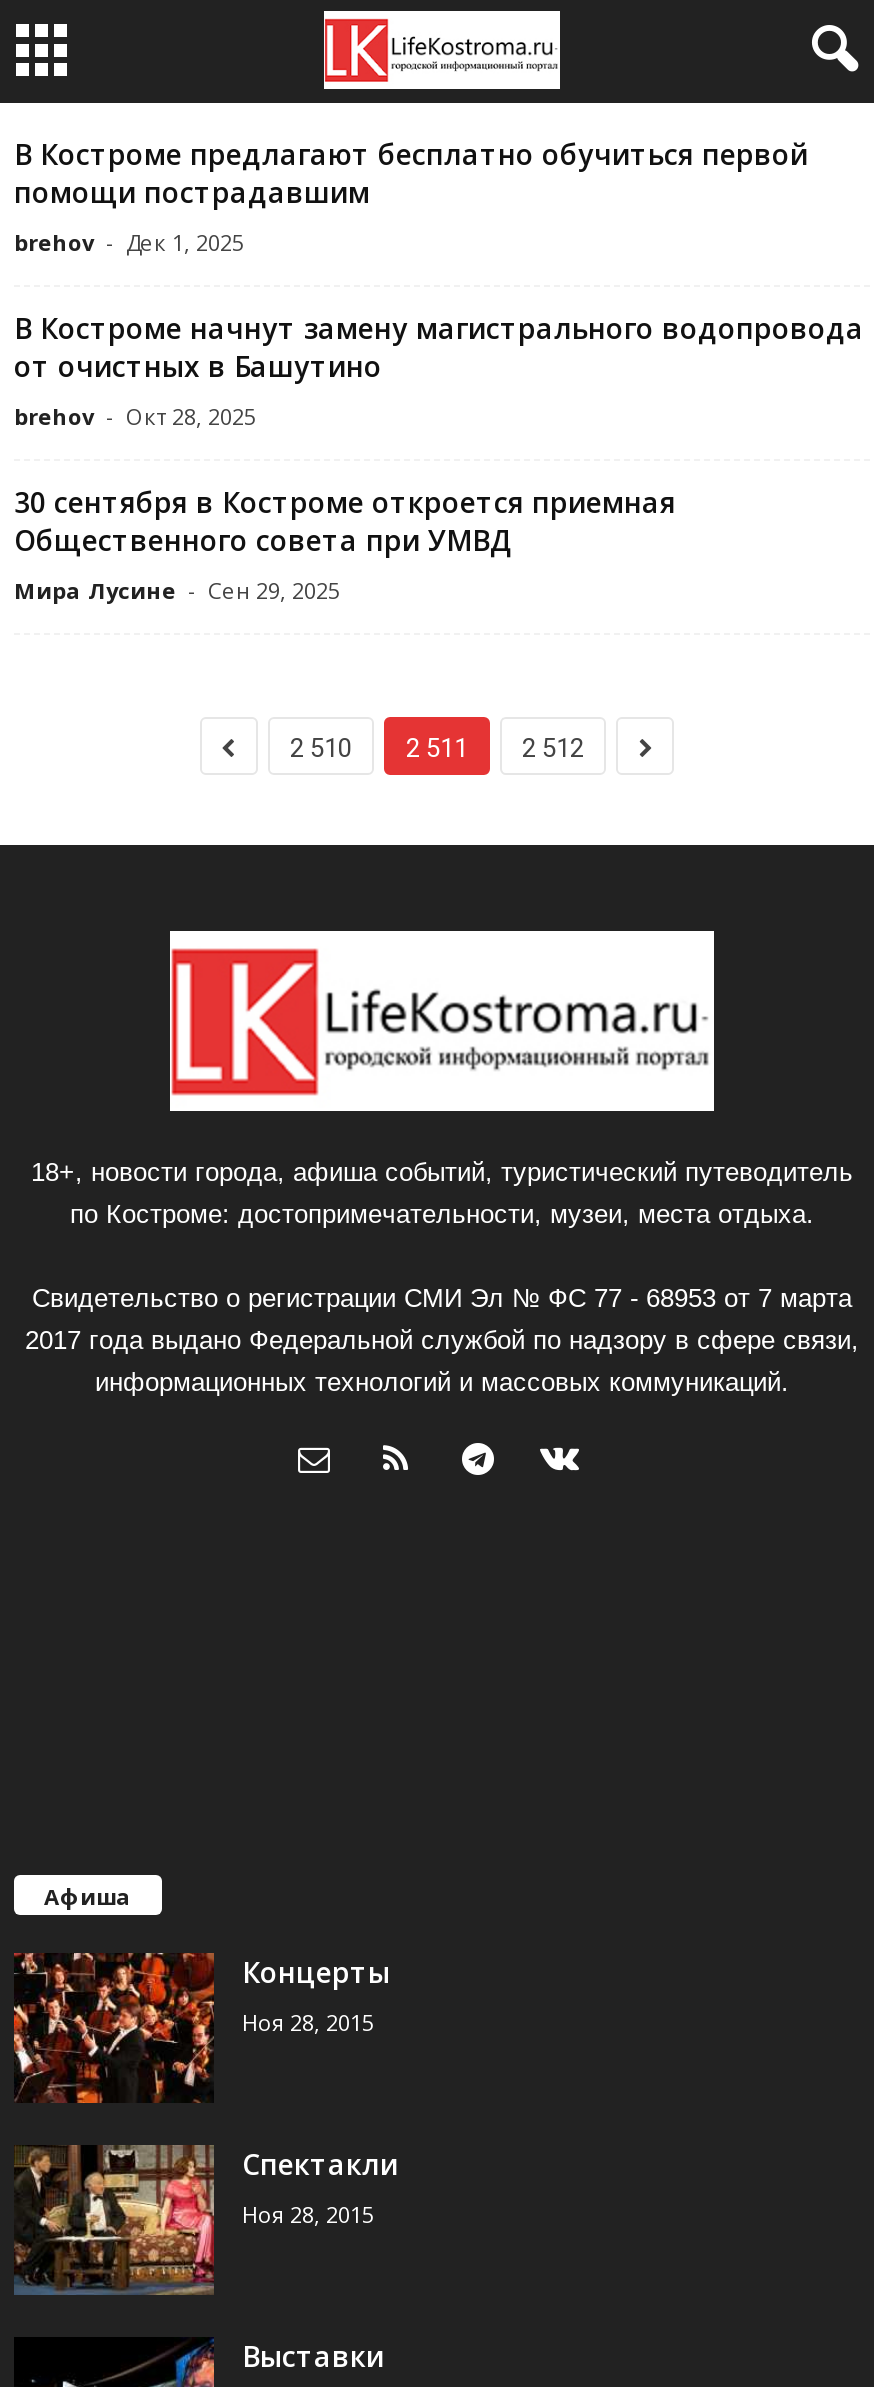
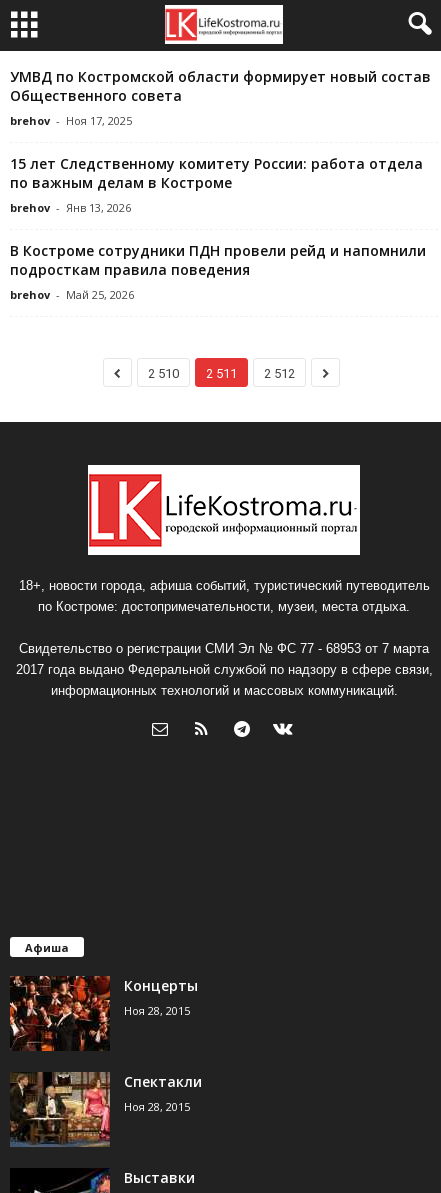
[14,135,808,257] В Костроме предлагают бесплатно обучиться первой | помощи пострадавшим | brehov - Дек 1, 2025 -> [10,67,431,128] УМВД по Костромской области формирует новый состав | Общественного совета | brehov - Ноя 17, 2025
[14,309,864,431] В Костроме начнут замену магистрального водопровода | от очистных в Башутино | brehov - Окт 28, 2025 -> [10,154,423,215] 15 лет Следственному комитету России: работа отдела | по важным делам в Костроме | brehov - Янв 13, 2026
[14,483,676,605] 30 сентября в Костроме откроется приемная | Общественного совета при УМВД | Мира Лусине - Сен 29, 2025 -> [10,241,426,302] В Костроме сотрудники ПДН провели рейд и напомнили | подросткам правила поведения | brehov - Май 25, 2026

